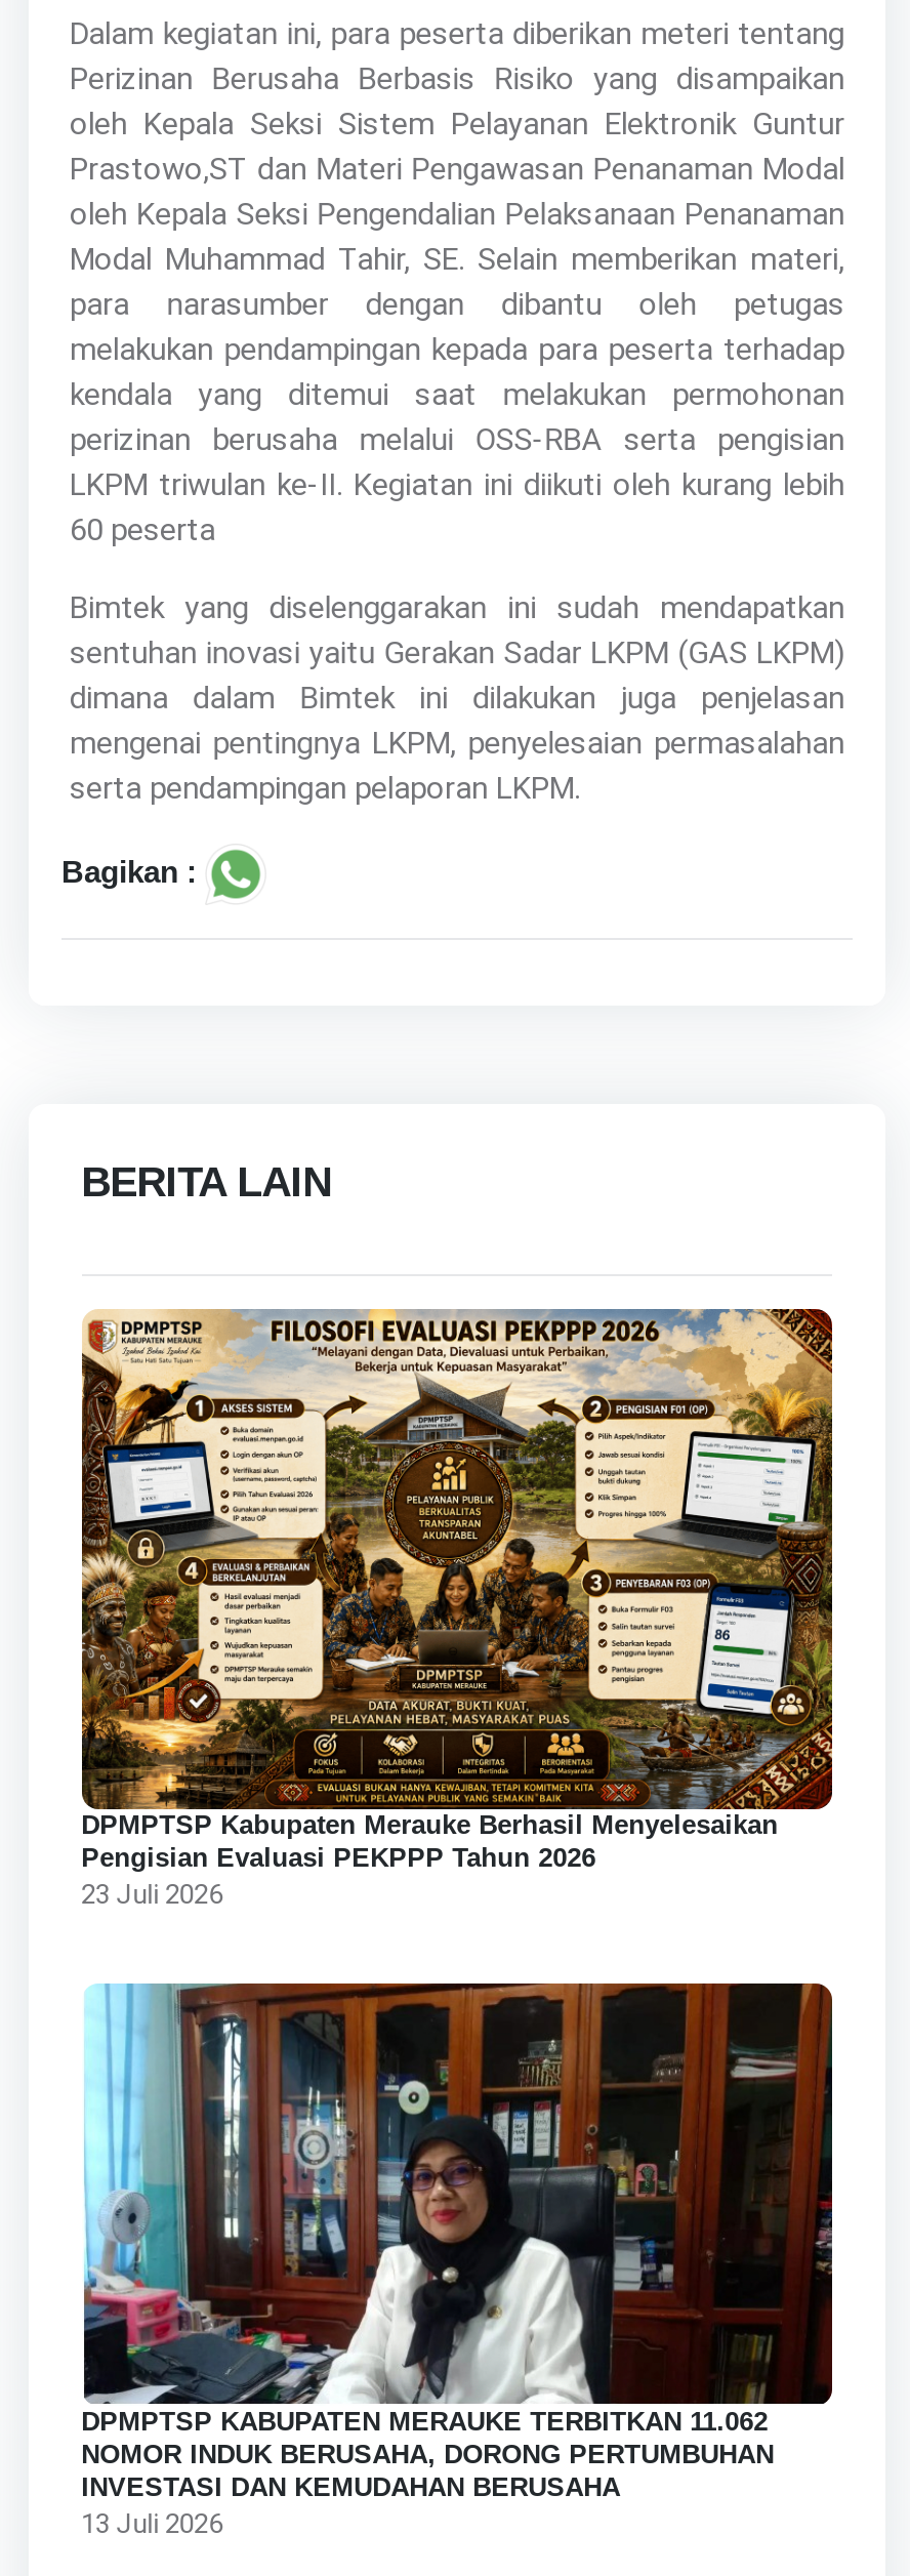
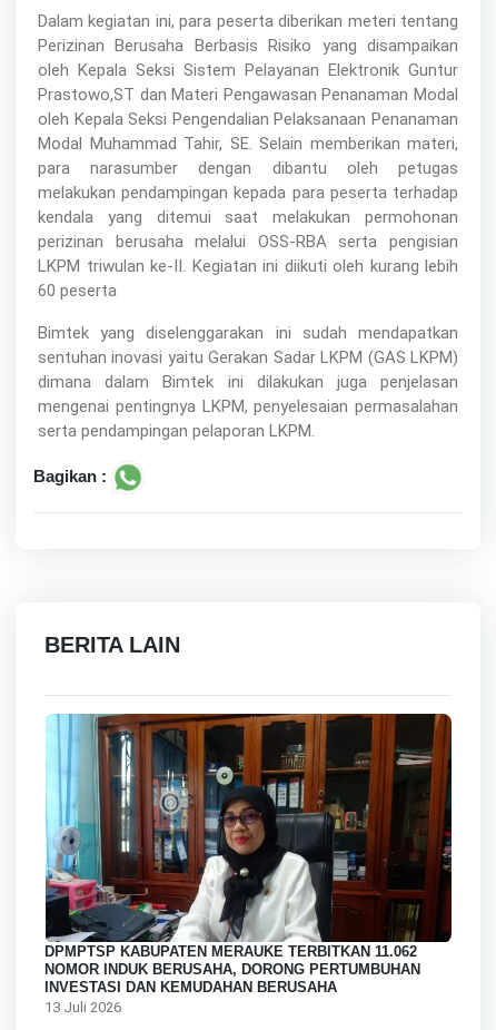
[80,1307,834,1910] [image] | DPMPTSP Kabupaten Merauke Berhasil Menyelesaikan | Pengisian Evaluasi PEKPPP Tahun 2026 | 23 Juli 2026 -> none

